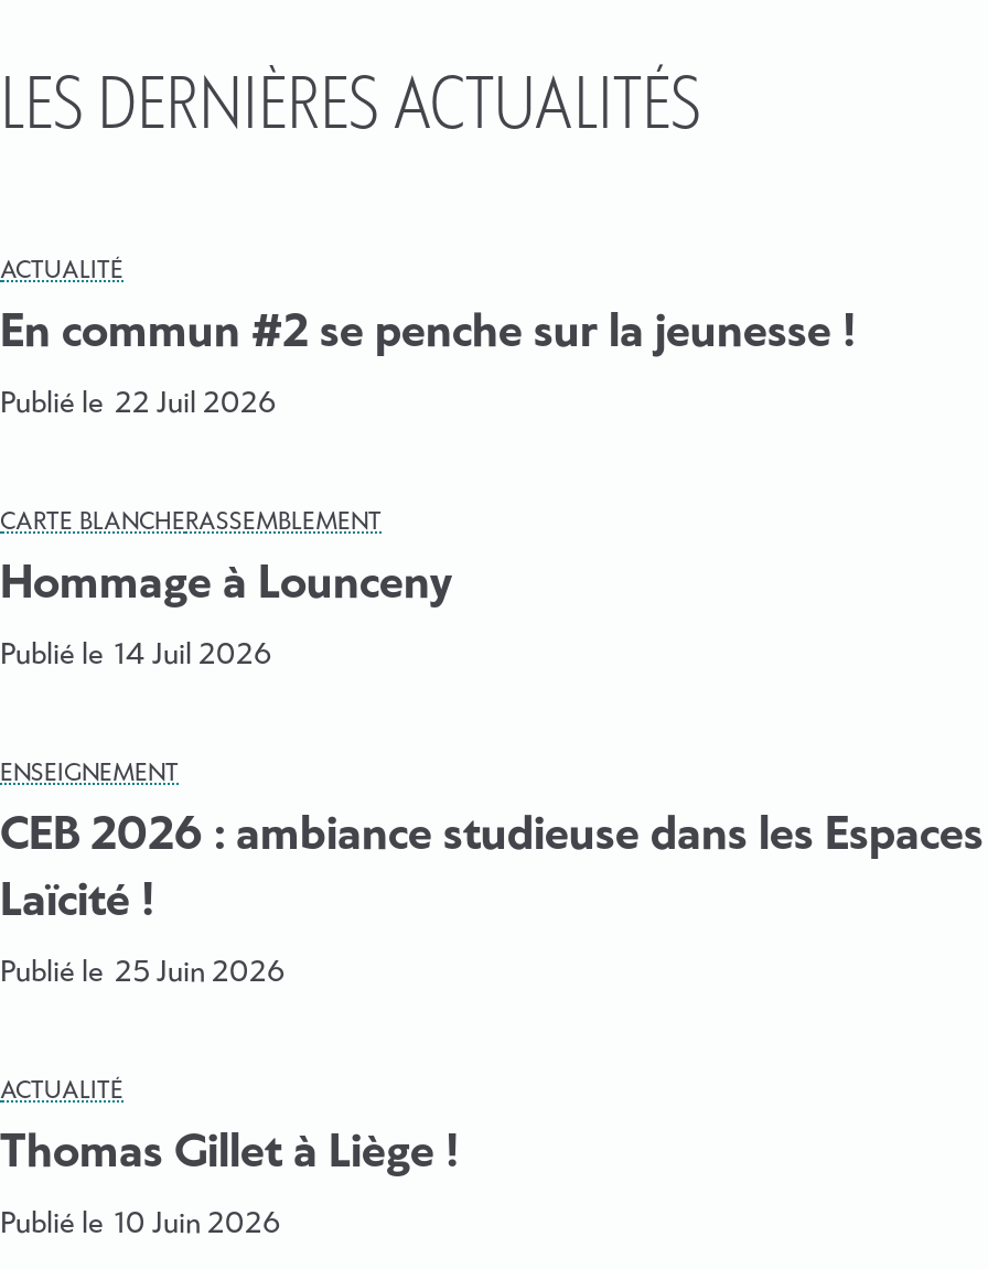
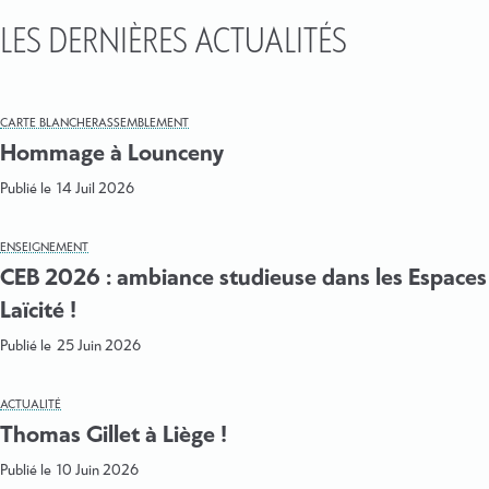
[0,258,856,421] ACTUALITÉ | En commun #2 se penche sur la jeunesse ! | Publié le 22 Juil 2026 -> none

